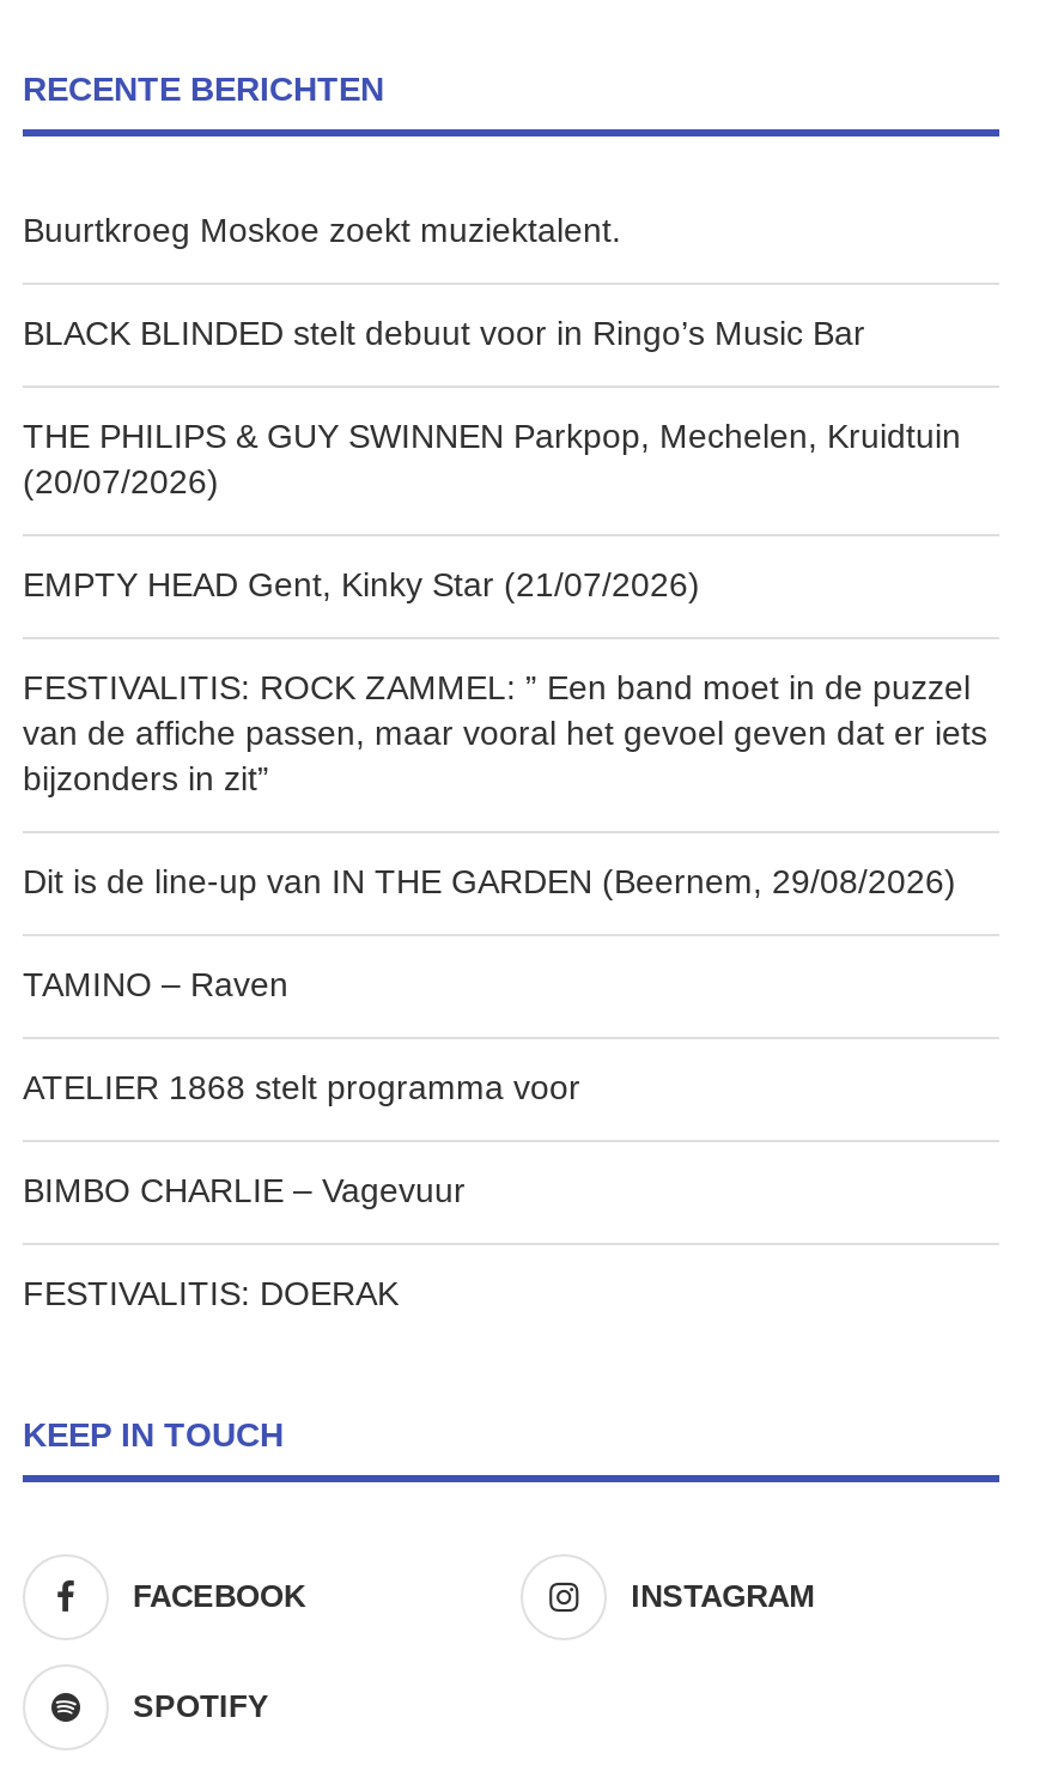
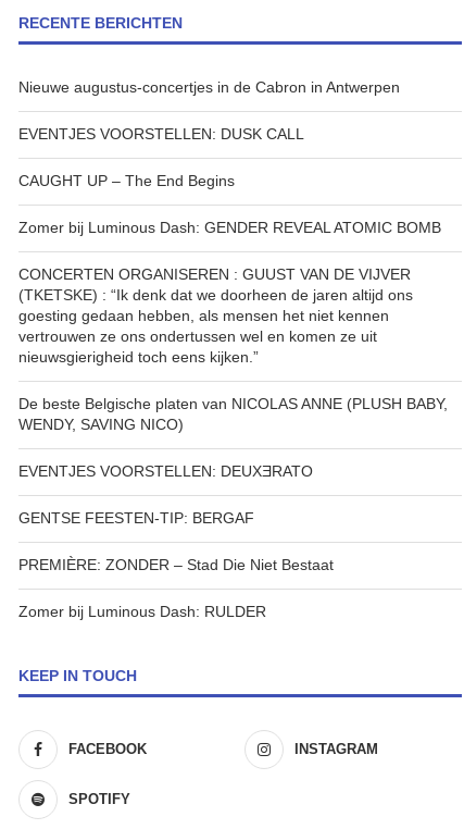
[23,212,621,250] Buurtkroeg Moskoe zoekt muziektalent. -> [18,79,400,96] Nieuwe augustus-concertjes in de Cabron in Antwerpen
[23,315,865,353] BLACK BLINDED stelt debuut voor in Ringo’s Music Bar -> [18,126,304,143] EVENTJES VOORSTELLEN: DUSK CALL
[23,418,961,501] THE PHILIPS & GUY SWINNEN Parkpop, Mechelen, Kruidtuin | (20/07/2026) -> [18,172,235,190] CAUGHT UP – The End Begins
[23,566,700,604] EMPTY HEAD Gent, Kinky Star (21/07/2026) -> [18,219,441,237] Zomer bij Luminous Dash: GENDER REVEAL ATOMIC BOMB
[23,669,987,798] FESTIVALITIS: ROCK ZAMMEL: ” Een band moet in de puzzel | van de affiche passen, maar vooral het gevoel geven dat er iets | bijzonders in zit” -> [18,266,413,366] CONCERTEN ORGANISEREN : GUUST VAN DE VIJVER | (TKETSKE) : “Ik denk dat we doorheen de jaren altijd ons | goesting gedaan hebben, als mensen het niet kennen | vertrouwen ze ons ondertussen wel en komen ze uit | nieuwsgierigheid toch eens kijken.”
[23,863,956,901] Dit is de line-up van IN THE GARDEN (Beernem, 29/08/2026) -> [18,395,448,433] De beste Belgische platen van NICOLAS ANNE (PLUSH BABY, | WENDY, SAVING NICO)
[23,966,288,1004] TAMINO – Raven -> [18,463,313,480] EVENTJES VOORSTELLEN: DEUXƎRATO
[23,1069,580,1107] ATELIER 1868 stelt programma voor -> [18,510,254,527] GENTSE FEESTEN-TIP: BERGAF
[23,1172,466,1210] BIMBO CHARLIE – Vagevuur -> [18,556,334,574] PREMIÈRE: ZONDER – Stad Die Niet Bestaat
[23,1275,399,1313] FESTIVALITIS: DOERAK -> [18,603,266,621] Zomer bij Luminous Dash: RULDER

